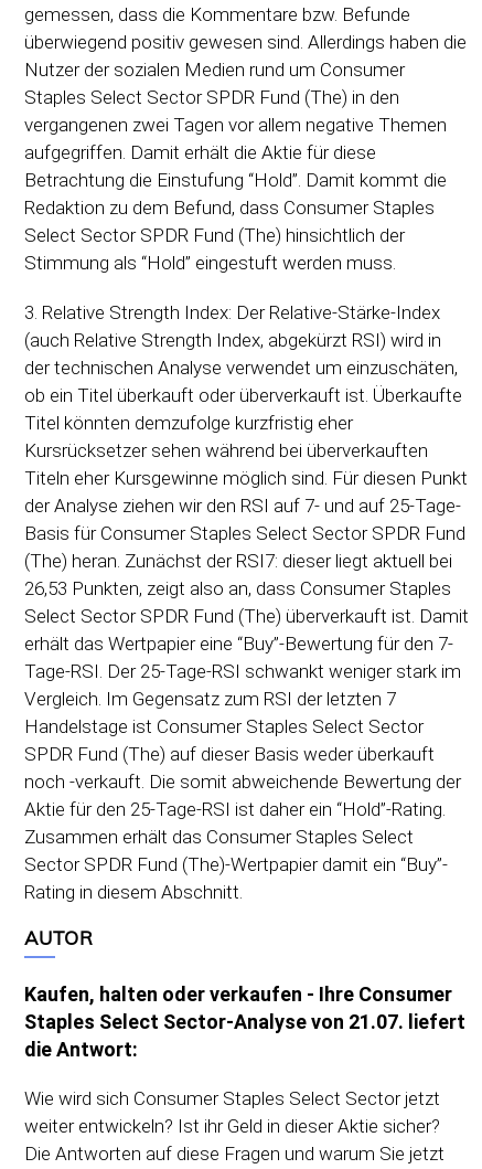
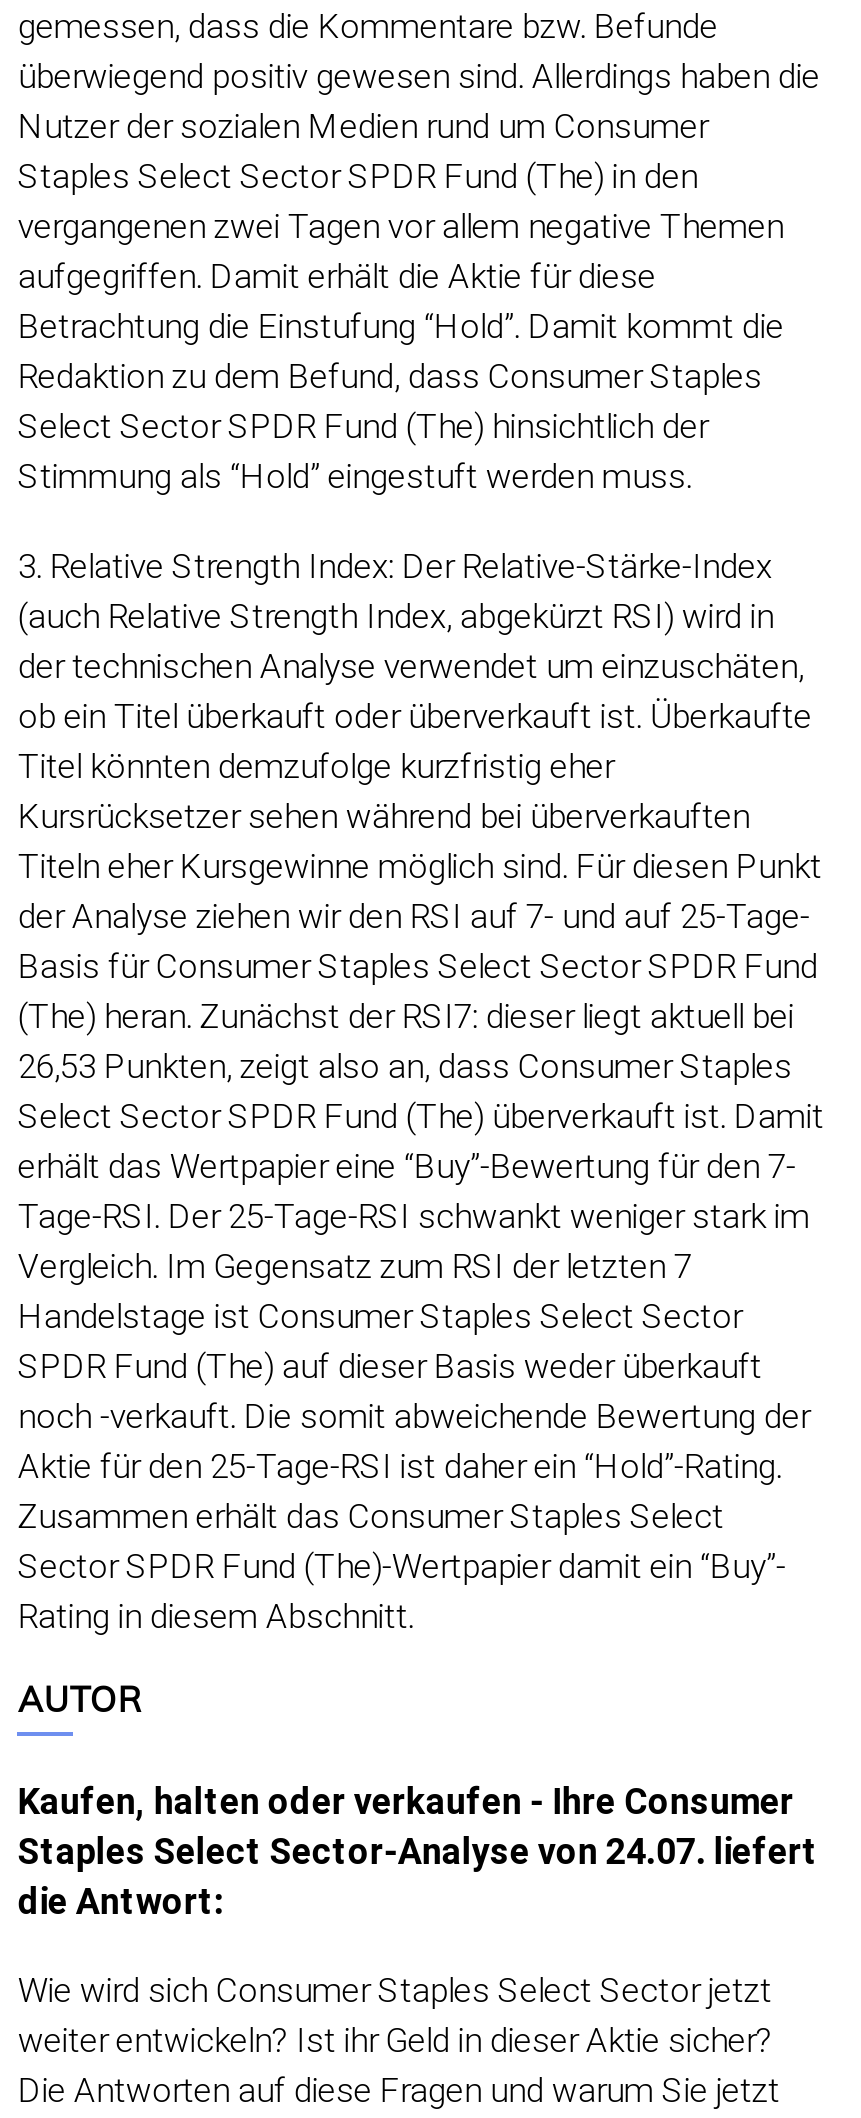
[25,1010,466,1033] Staples Select Sector-Analyse von 21.07. liefert -> [18,1830,818,1872] Staples Select Sector-Analyse von 24.07. liefert

